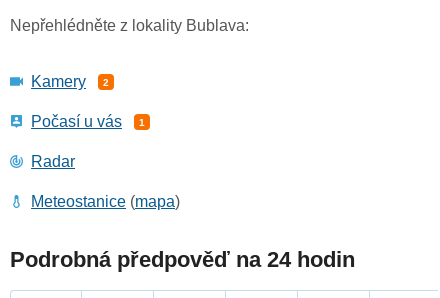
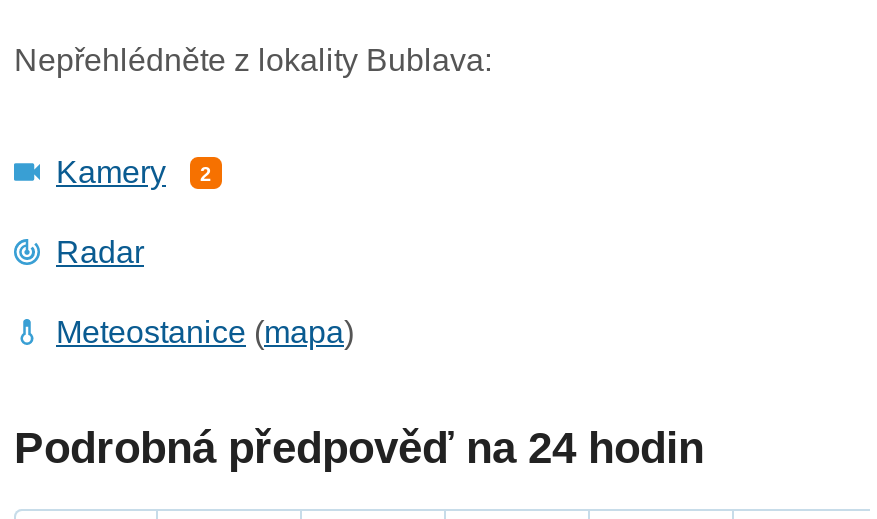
[31,113,145,130] Počasí u vás | 1 -> none

